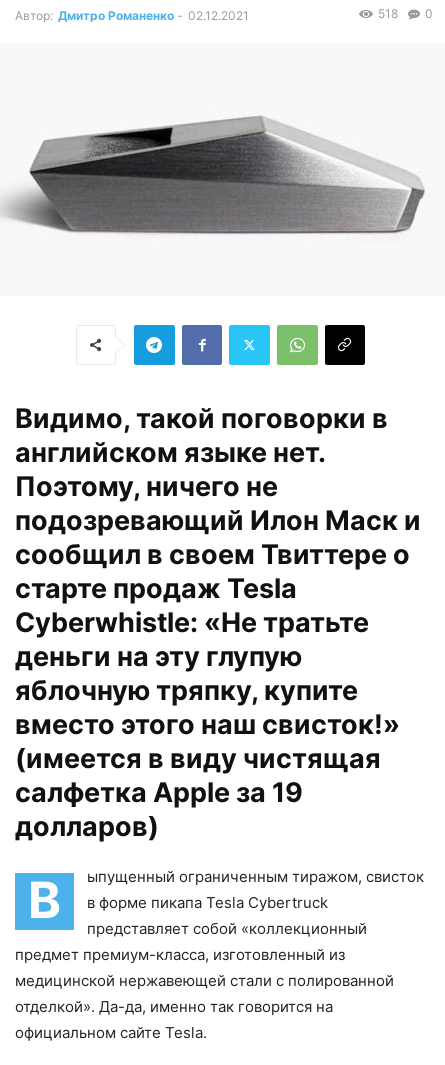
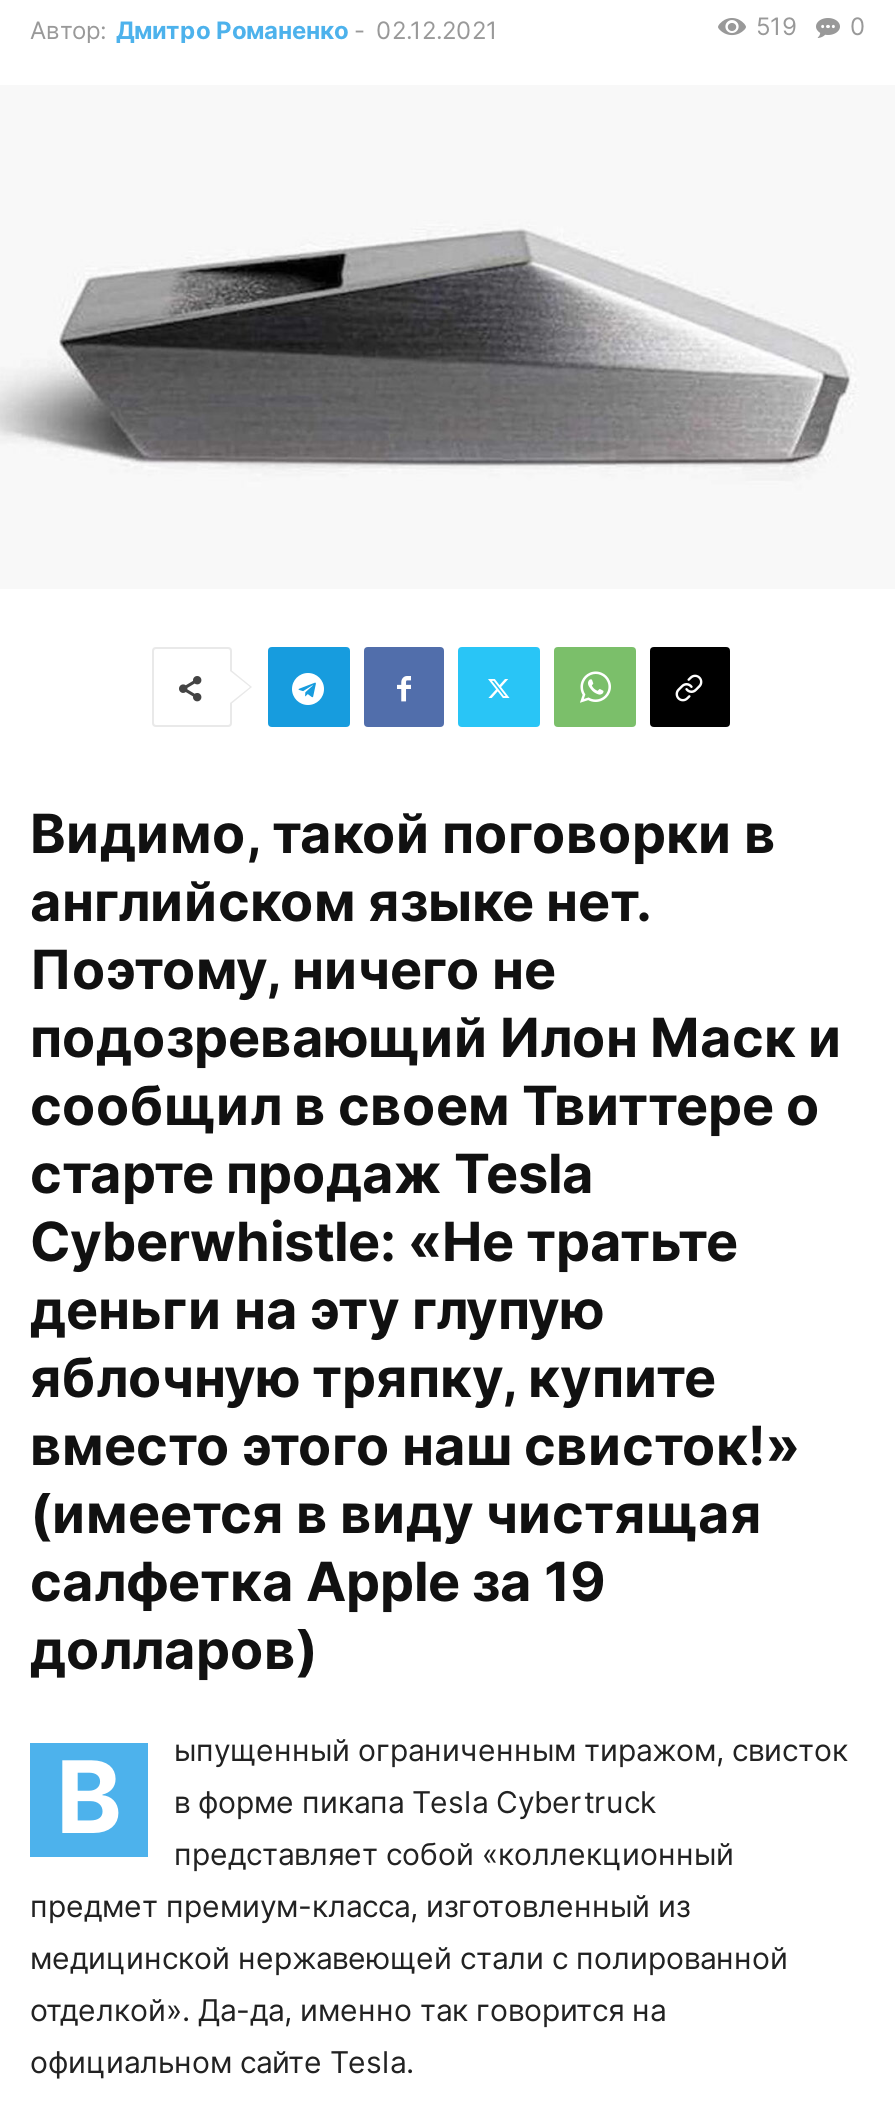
[378,6,433,21] 518 0 -> [756,11,866,41] 519 0

